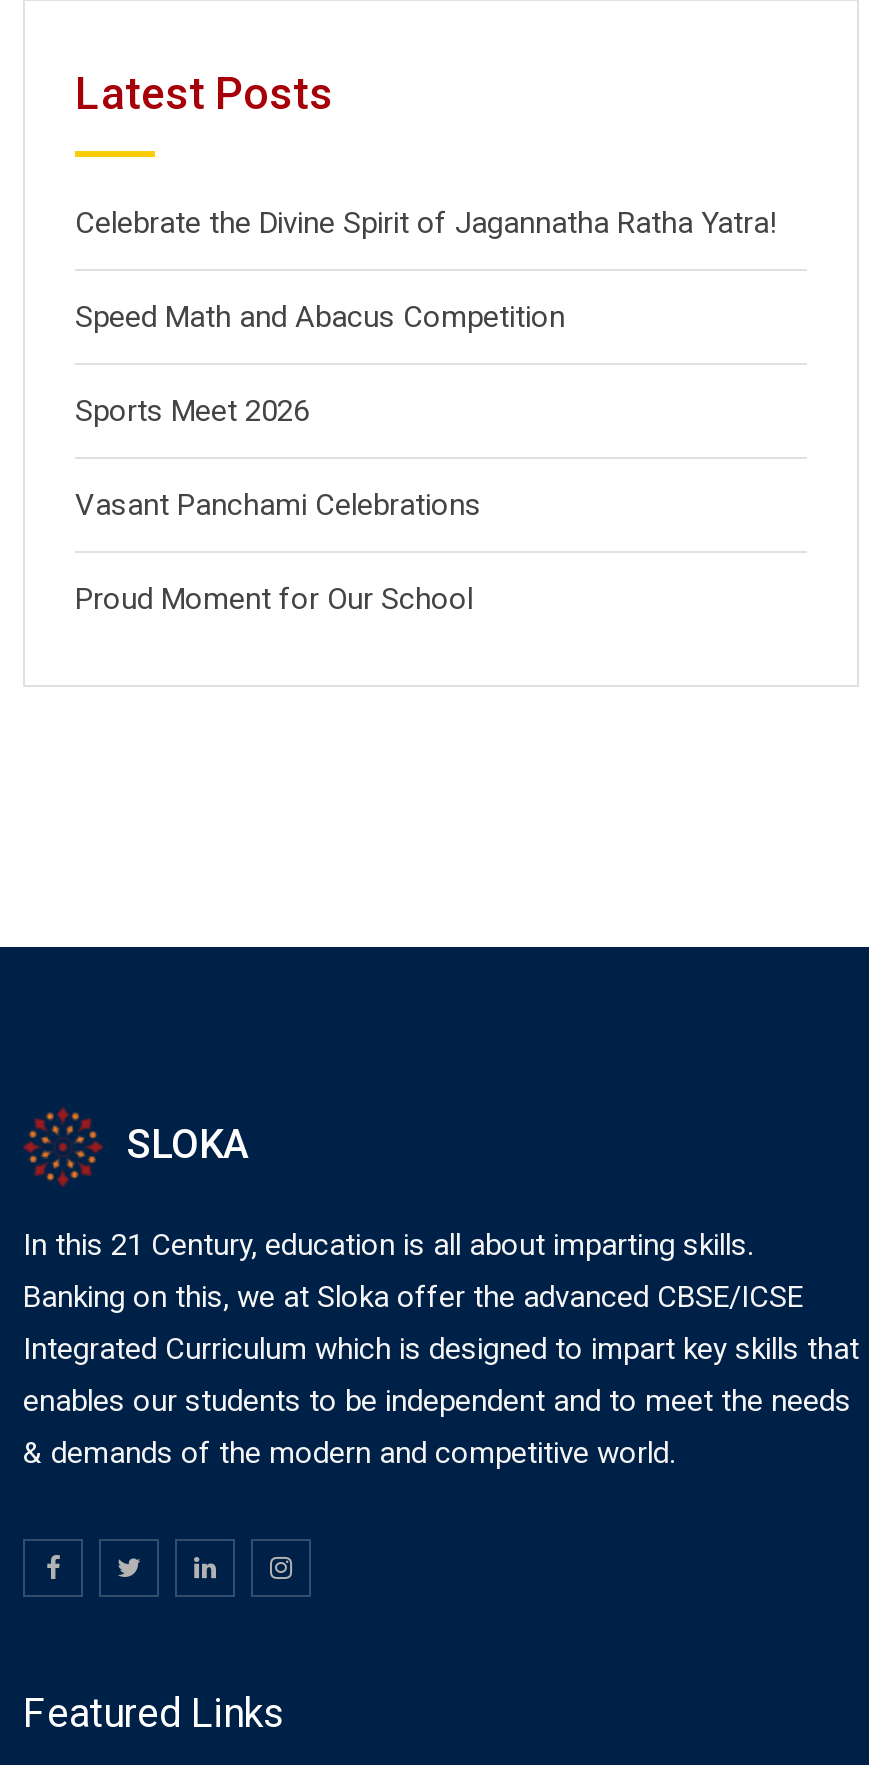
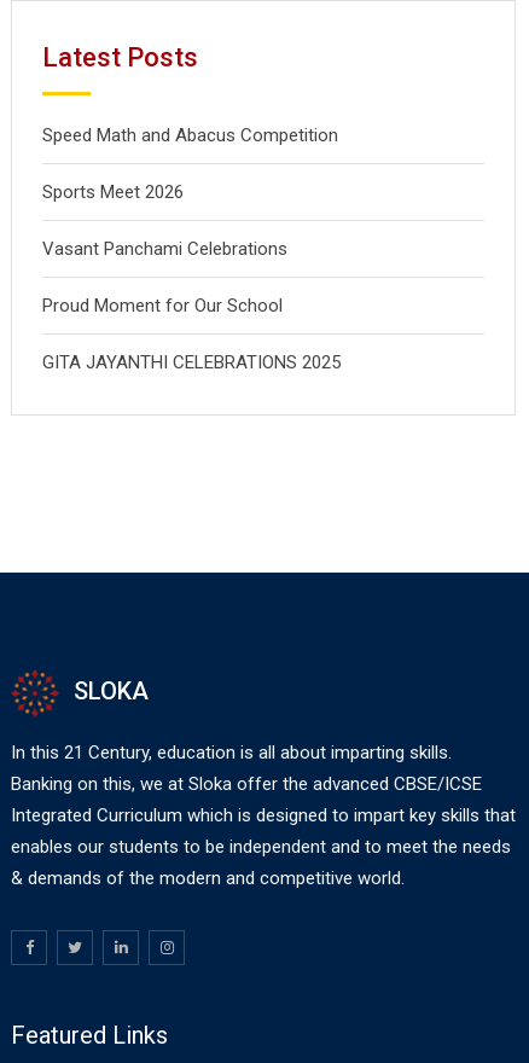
[75,206,777,242] Celebrate the Divine Spirit of Jagannatha Ratha Yatra! -> none
moved [75,300,565,618] -> [42,124,338,316]: Speed Math and Abacus Competition | Sports Meet 2026 | Vasant Panchami Celebrations | Proud Moment for Our School
none -> [42,352,341,373] GITA JAYANTHI CELEBRATIONS 2025

